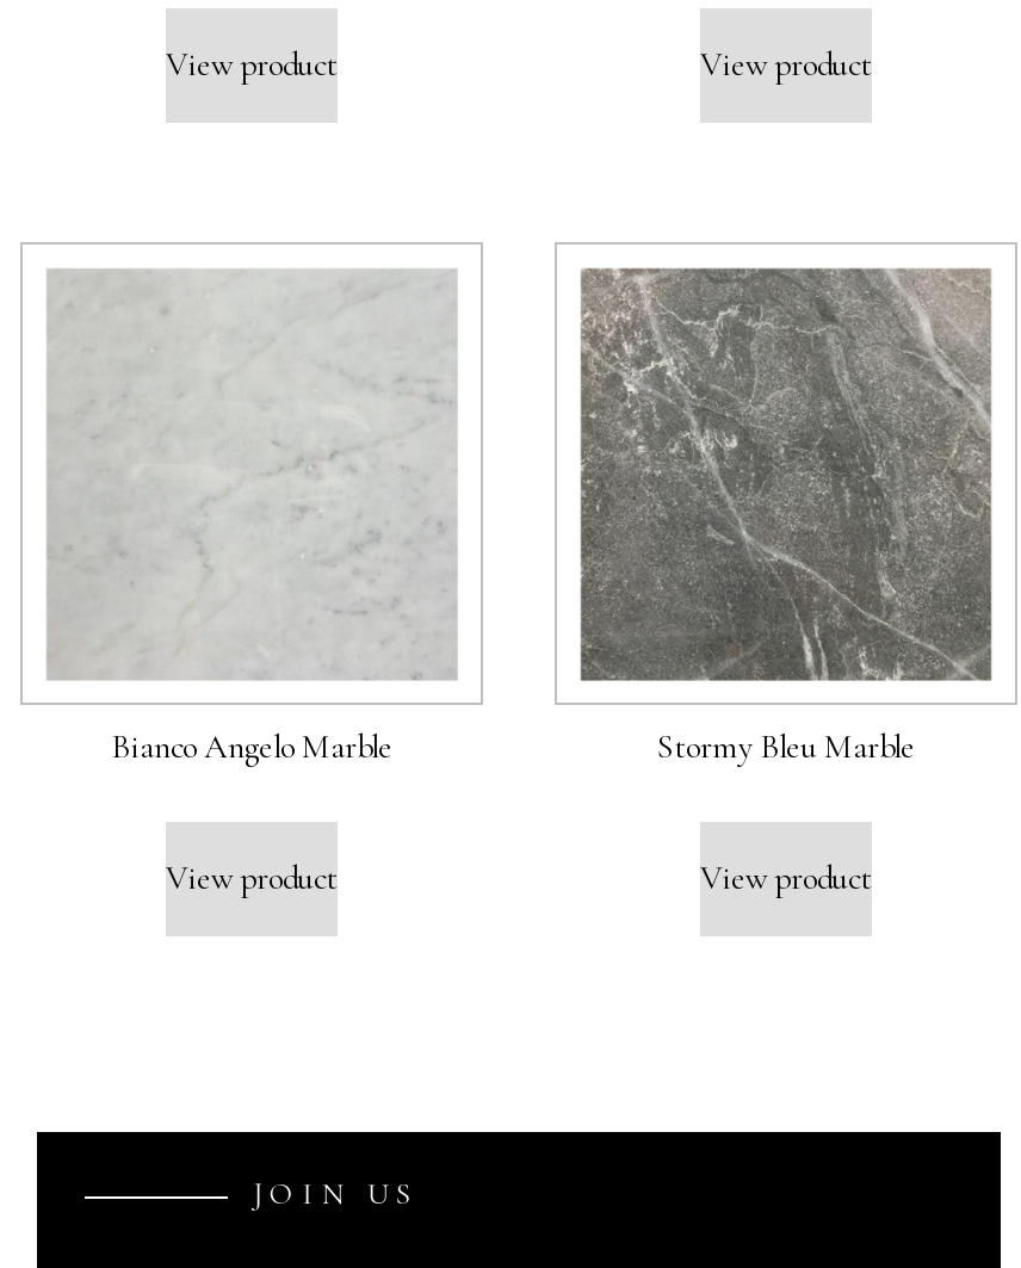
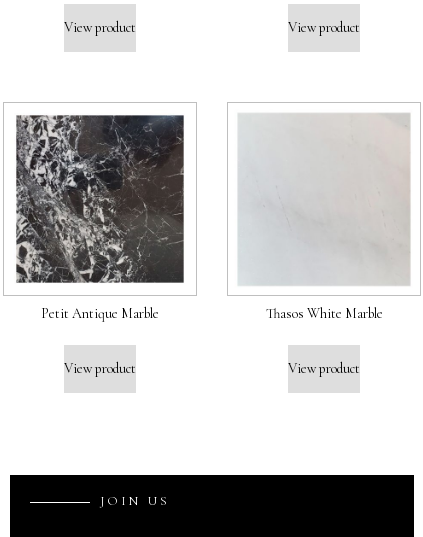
none -> [15,115,185,285] [image]
[581,268,991,681] [image] -> none
[111,727,392,767] Bianco Angelo Marble -> [41,305,159,322] Petit Antique Marble
[657,727,915,767] Stormy Bleu Marble -> [265,305,382,322] Thasos White Marble

